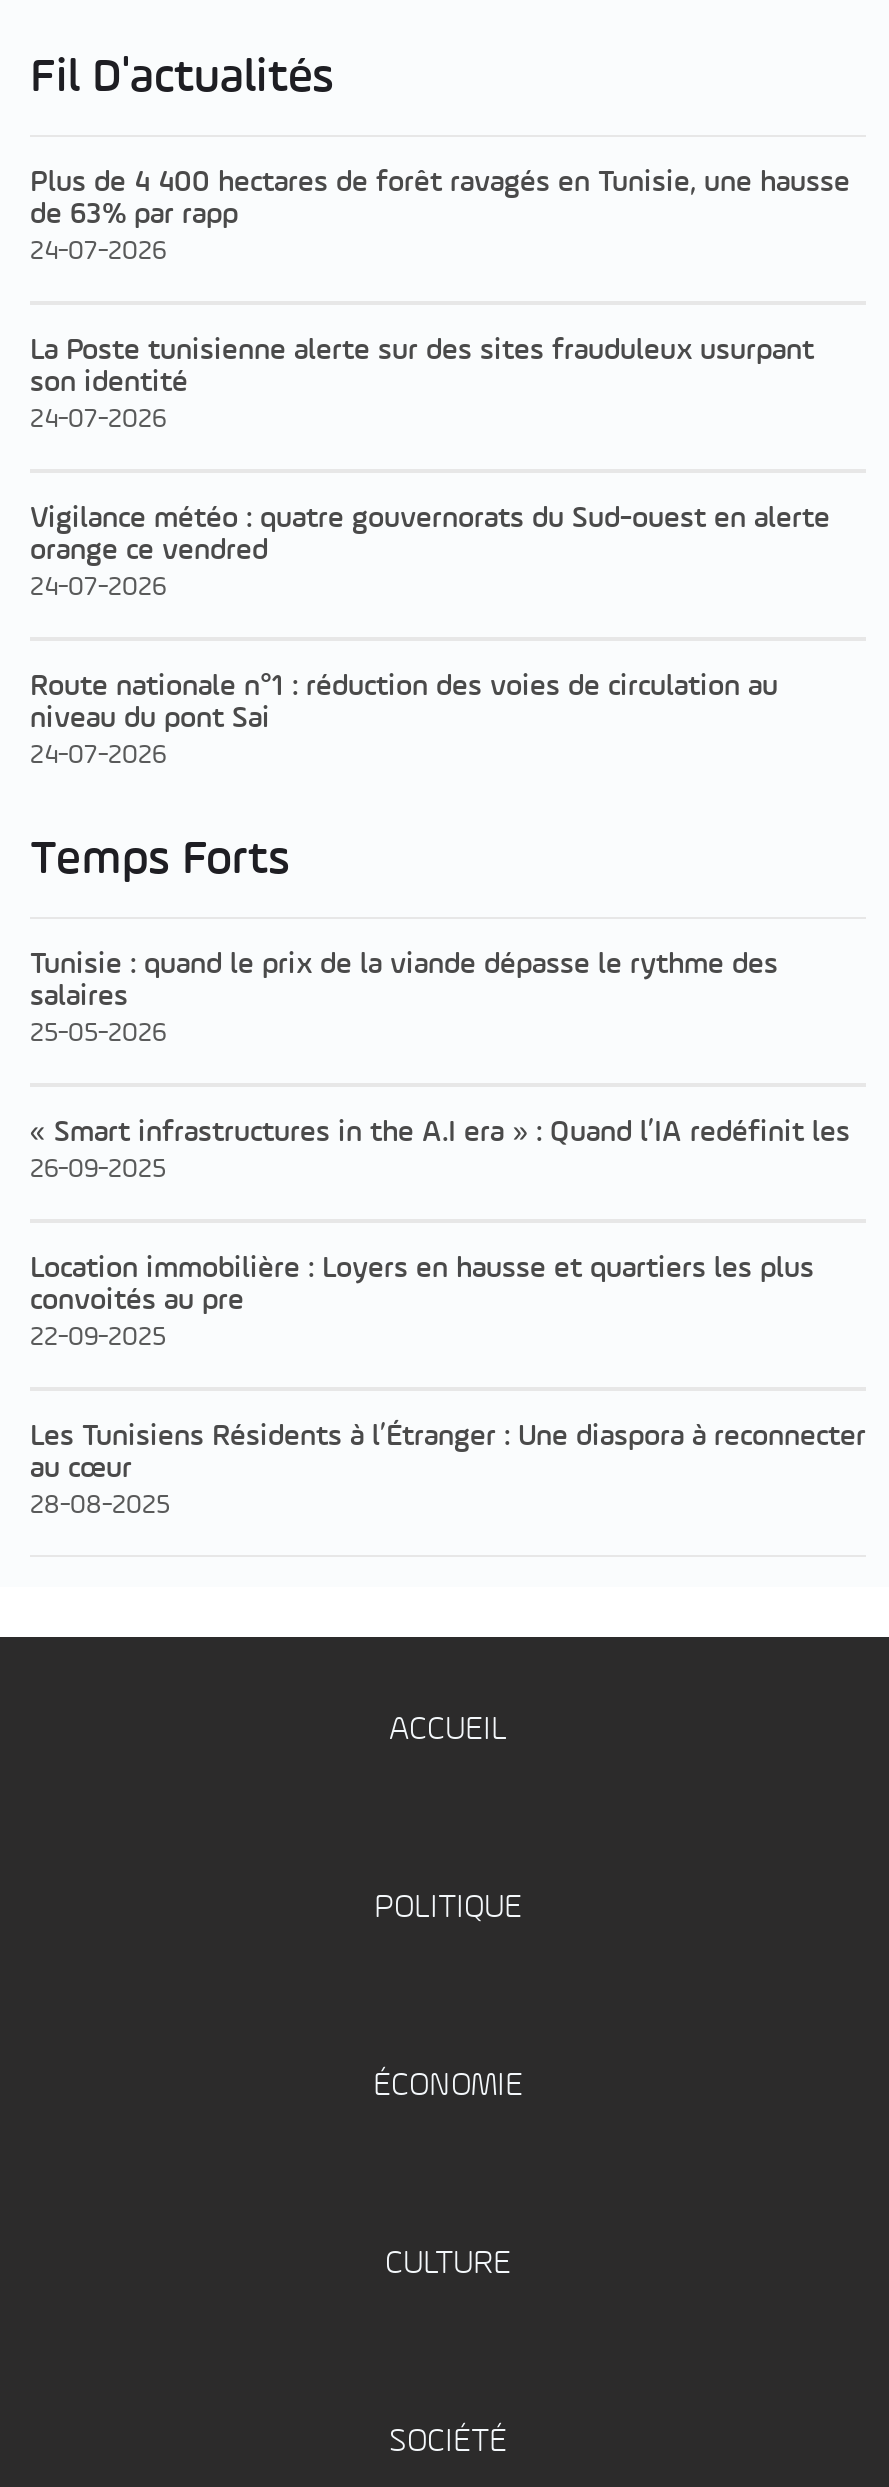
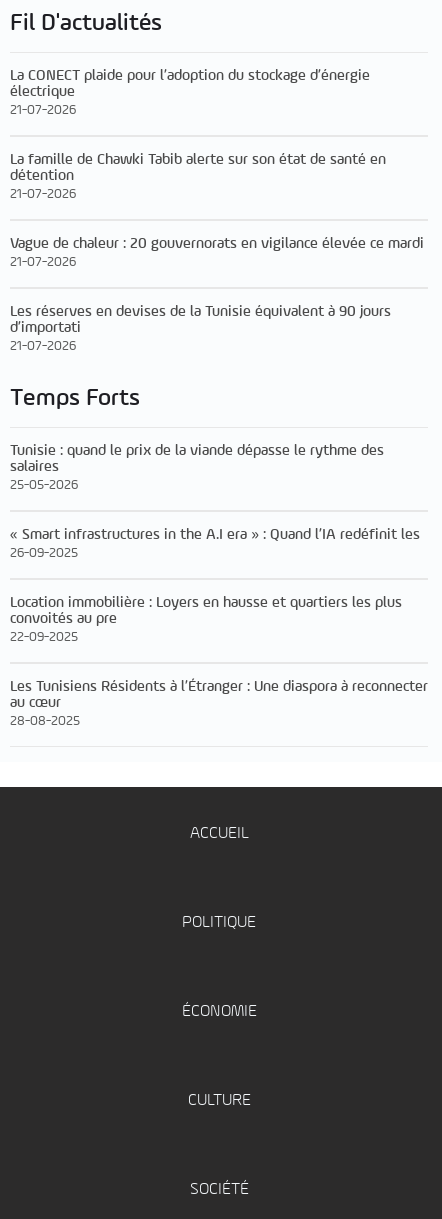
[30,166,850,264] Plus de 4 400 hectares de forêt ravagés en Tunisie, une hausse | de 63% par rapp | 24-07-2026 -> [10,68,370,117] La CONECT plaide pour l’adoption du stockage d’énergie | électrique | 21-07-2026
[30,334,814,432] La Poste tunisienne alerte sur des sites frauduleux usurpant | son identité | 24-07-2026 -> [10,152,386,201] La famille de Chawki Tabib alerte sur son état de santé en | détention | 21-07-2026
[30,502,830,600] Vigilance météo : quatre gouvernorats du Sud-ouest en alerte | orange ce vendred | 24-07-2026 -> [10,236,424,269] Vague de chaleur : 20 gouvernorats en vigilance élevée ce mardi | 21-07-2026
[30,670,778,768] Route nationale n°1 : réduction des voies de circulation au | niveau du pont Sai | 24-07-2026 -> [10,304,391,353] Les réserves en devises de la Tunisie équivalent à 90 jours | d’importati | 21-07-2026

